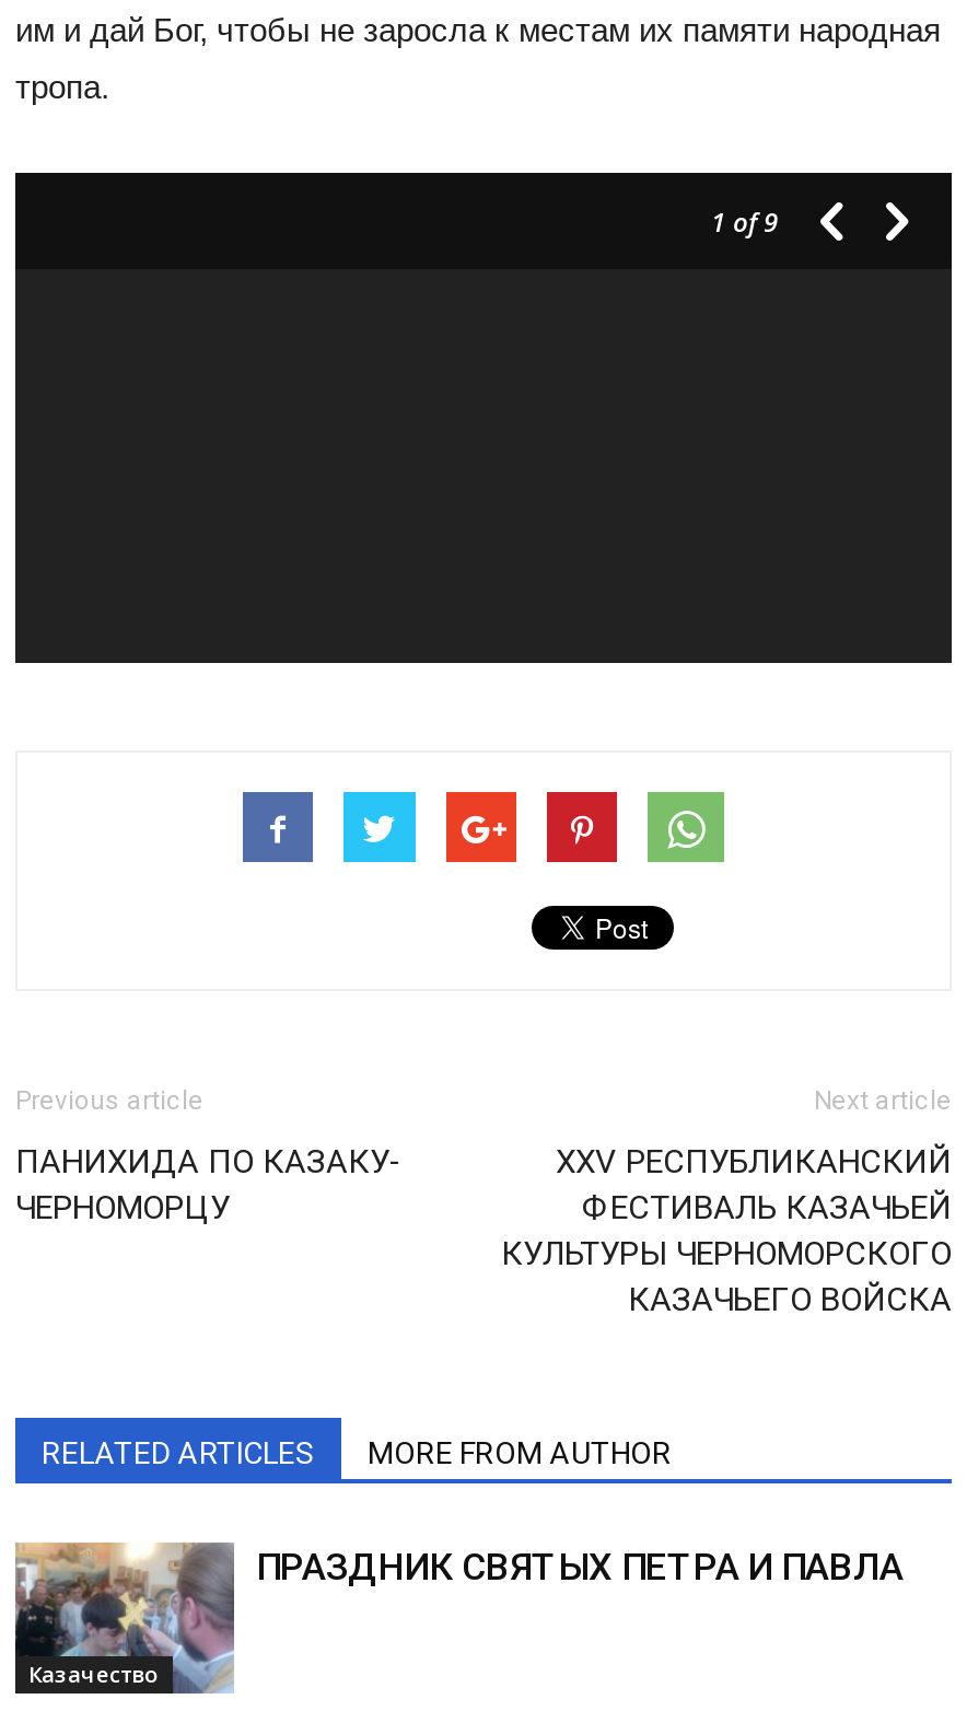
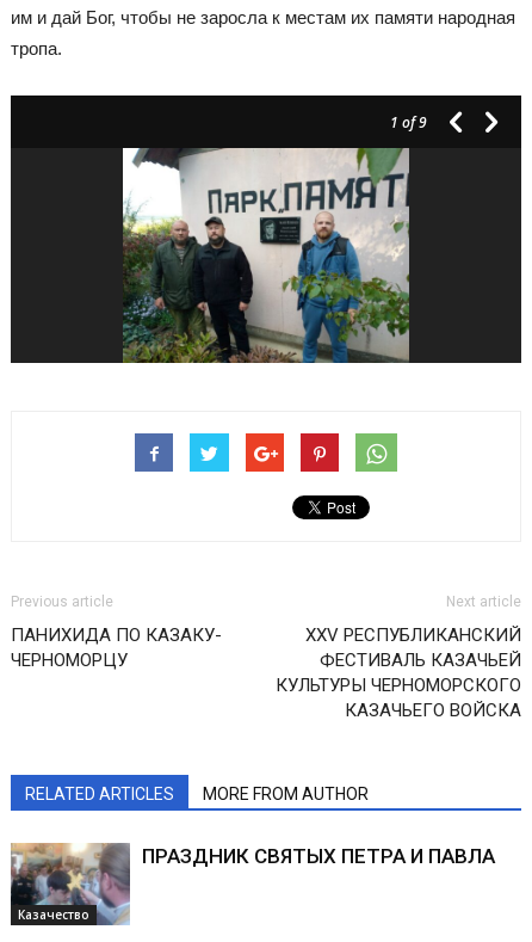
none -> [122,147,410,363] [image]

